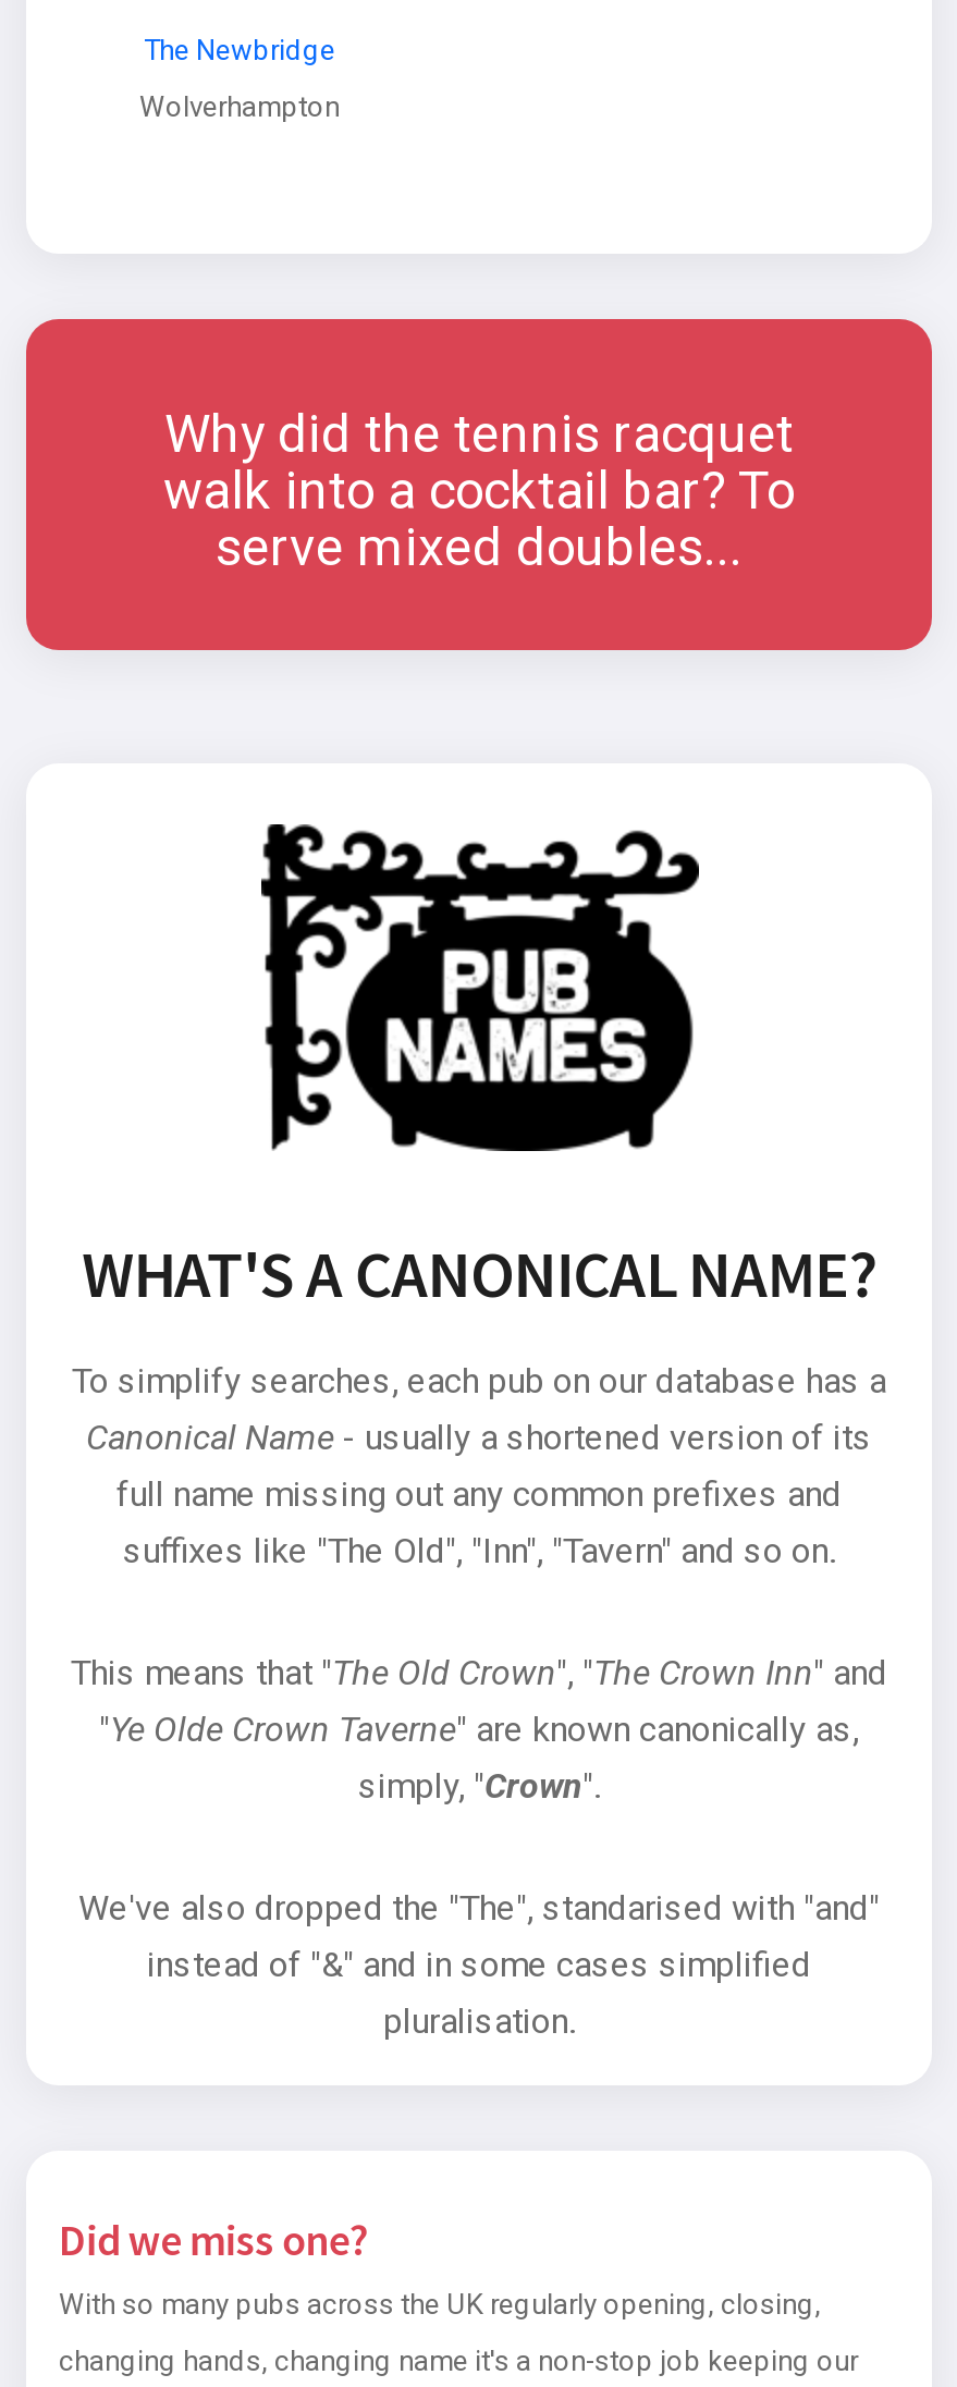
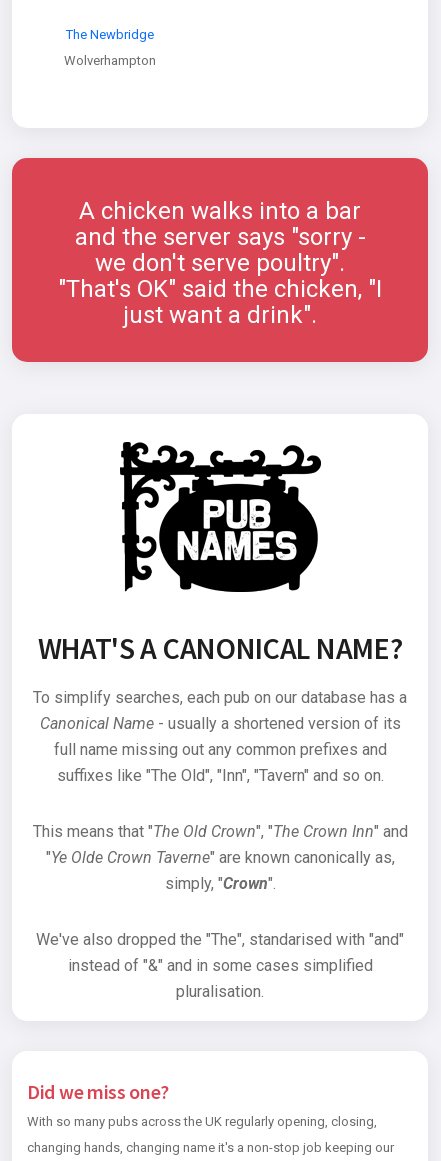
[163,404,795,578] Why did the tennis racquet | walk into a cocktail bar? To | serve mixed doubles... -> [58,197,382,329] A chicken walks into a bar | and the server says "sorry - | we don't serve poultry". | "That's OK" said the chicken, "I | just want a drink".

